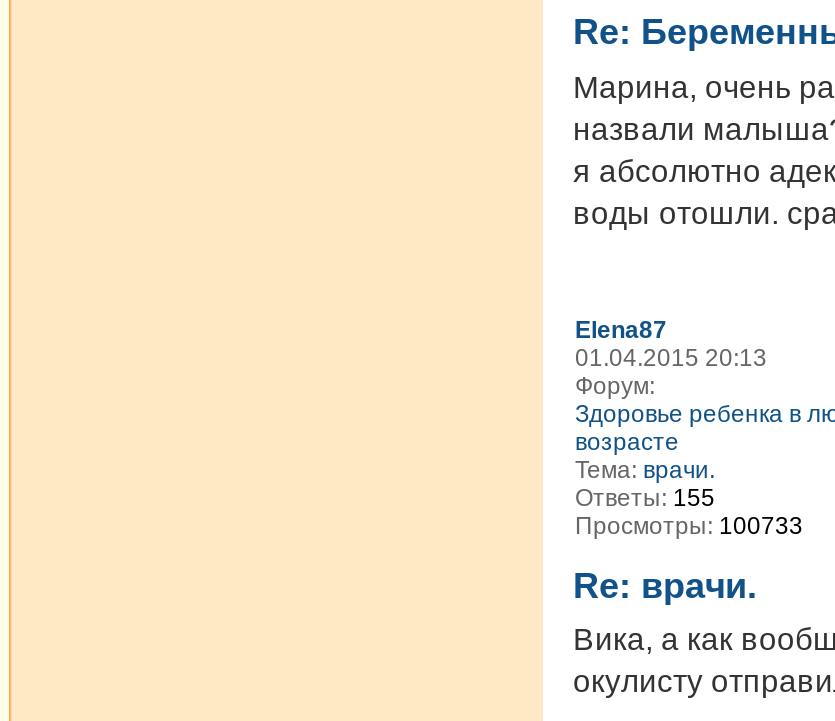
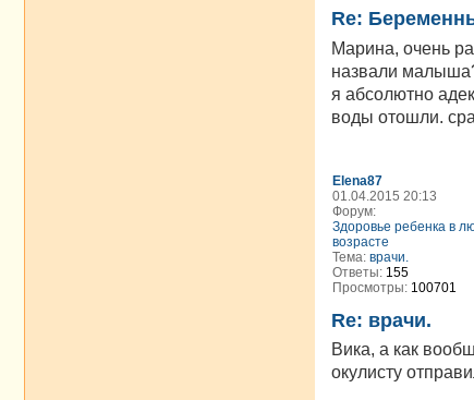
[575,512,803,540] Просмотры: 100733 -> [332,280,457,295] Просмотры: 100701

